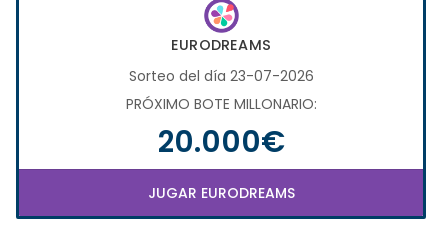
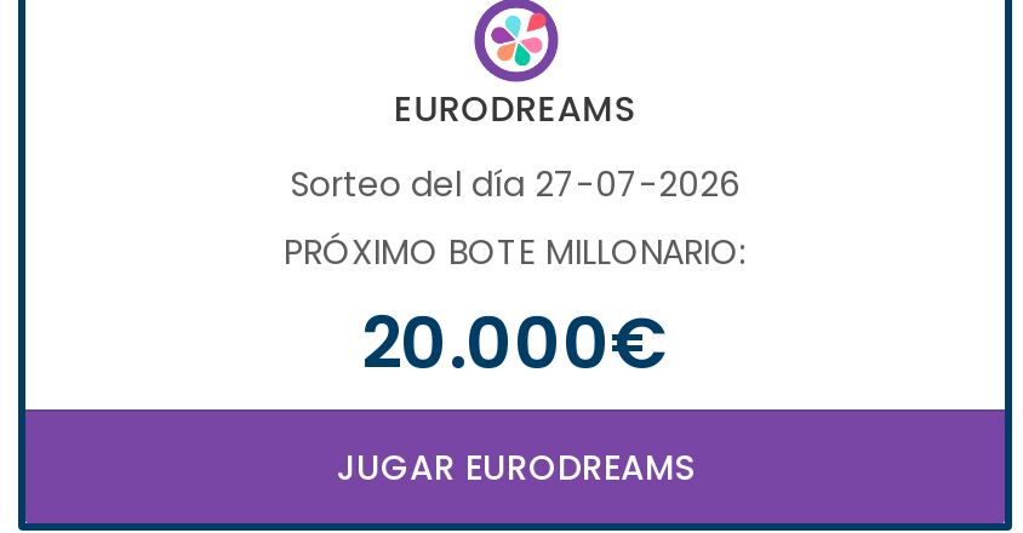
[128,66,313,86] Sorteo del día 23-07-2026 -> [290,160,741,209] Sorteo del día 27-07-2026

